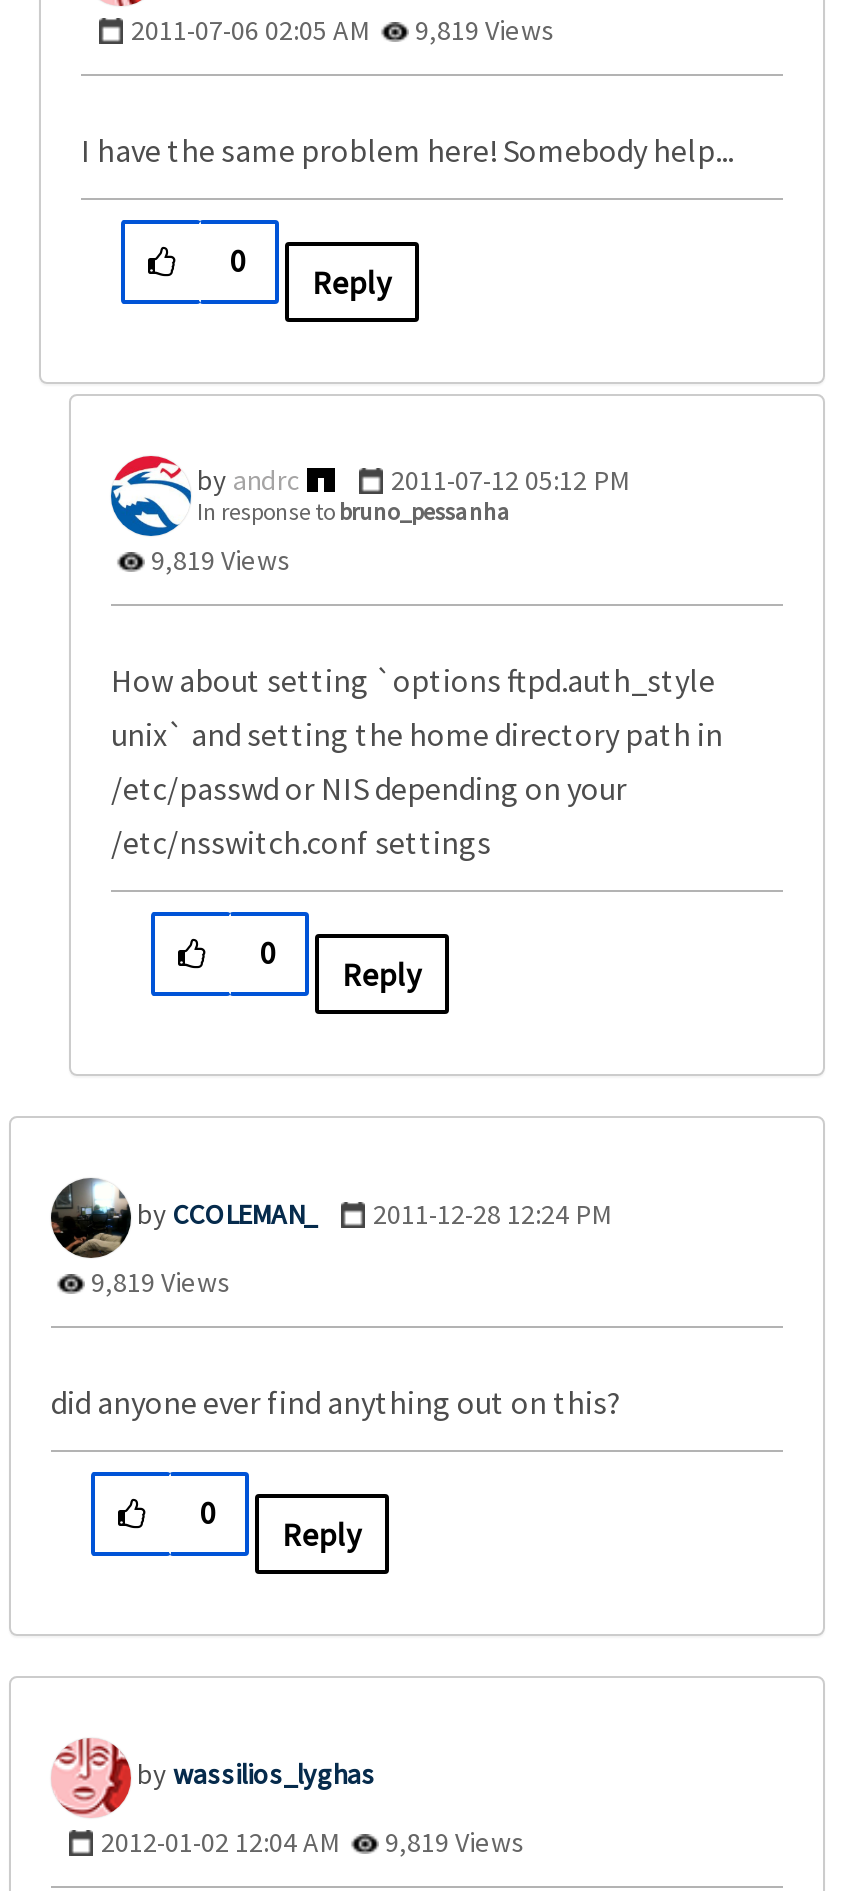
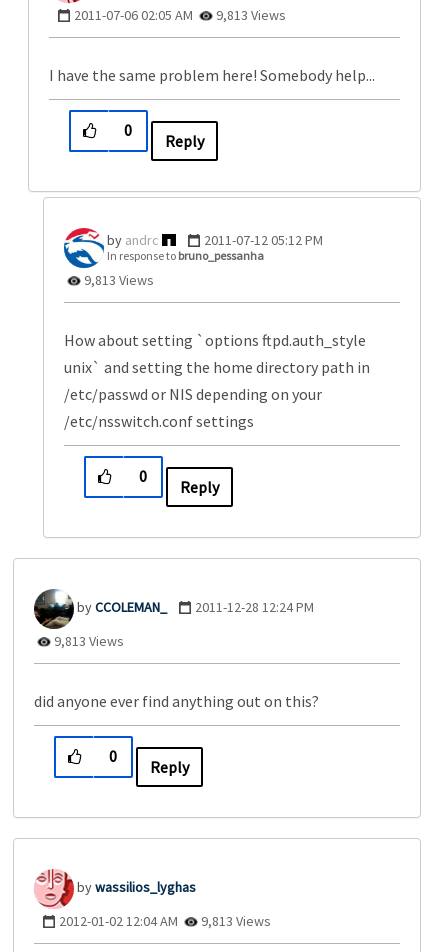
[131,12,555,48] 2011-07-06 02:05 AM 9,819 Views -> [74,6,286,24] 2011-07-06 02:05 AM 9,813 Views
[145,542,291,578] 9,819 Views -> [81,271,154,289] 9,813 Views
[85,1264,231,1300] 9,819 Views -> [51,632,124,650] 9,813 Views
[101,1824,525,1860] 2012-01-02 12:04 AM 9,819 Views -> [59,912,271,930] 2012-01-02 12:04 AM 9,813 Views

